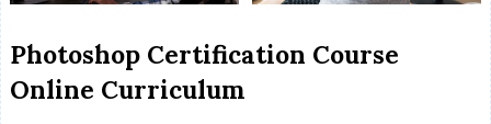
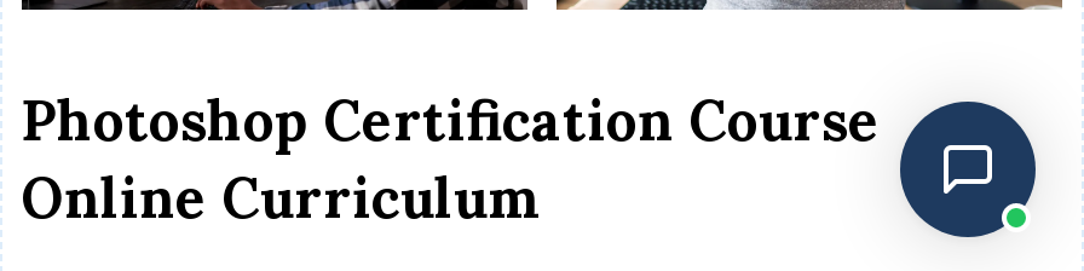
none -> [895,99,1040,242] [image]

